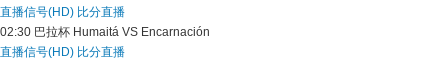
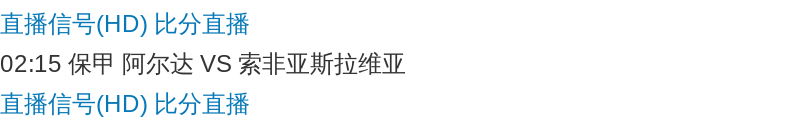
[0,25,210,39] 02:30 巴拉杯Humaitá VS Encarnación -> [0,50,406,78] 02:15 保甲阿尔达 VS 索非亚斯拉维亚

